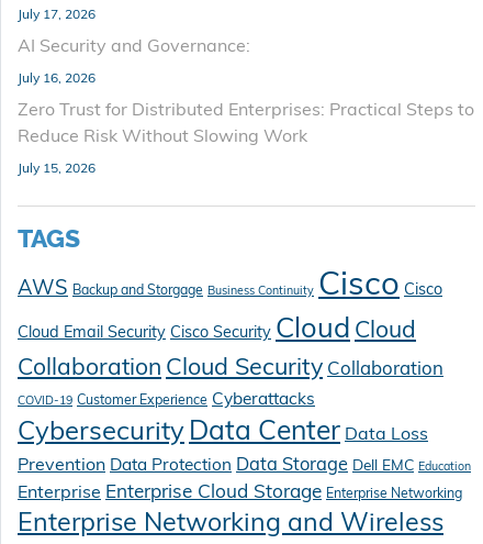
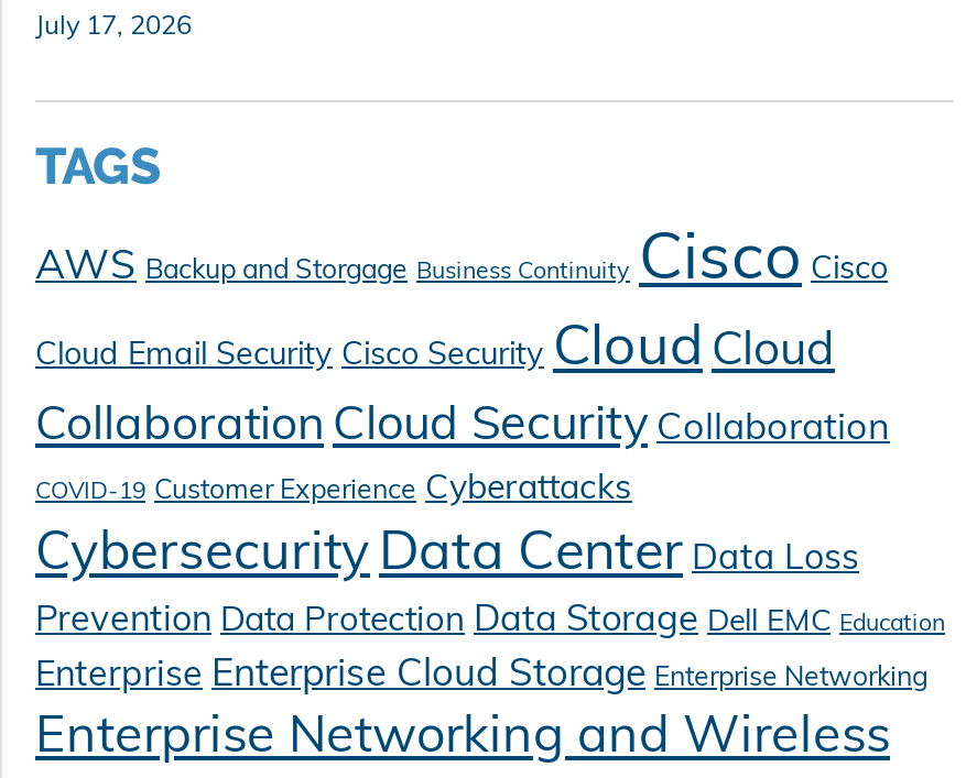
[18,39,474,176] AI Security and Governance: | July 16, 2026 | Zero Trust for Distributed Enterprises: Practical Steps to | Reduce Risk Without Slowing Work | July 15, 2026 -> none

